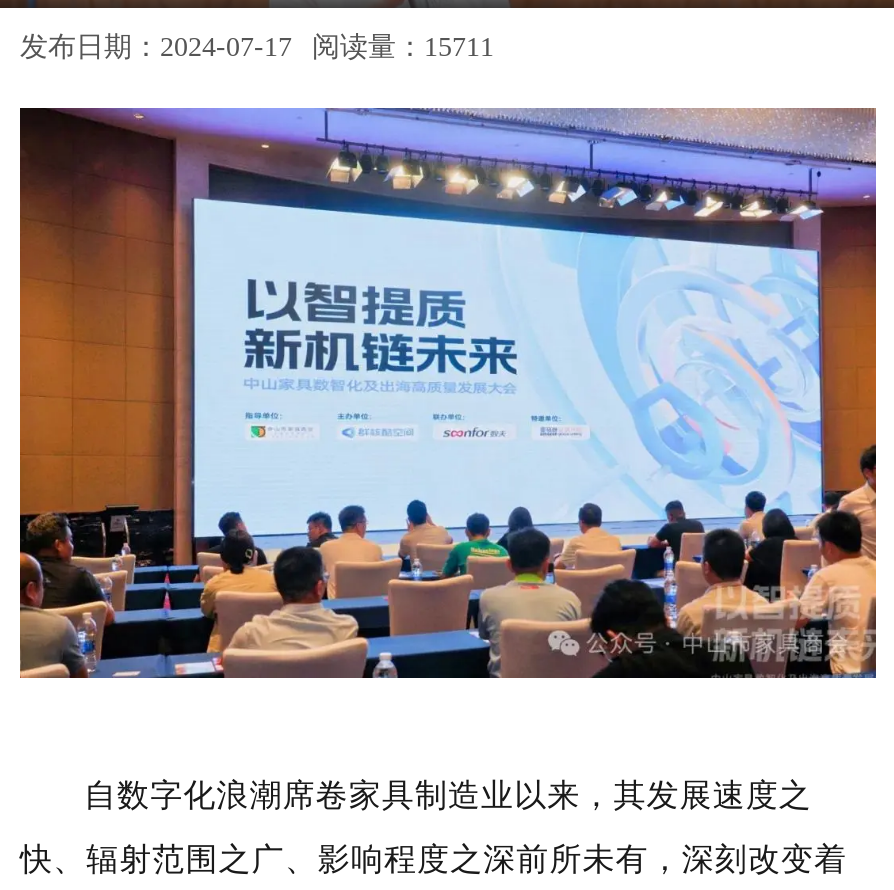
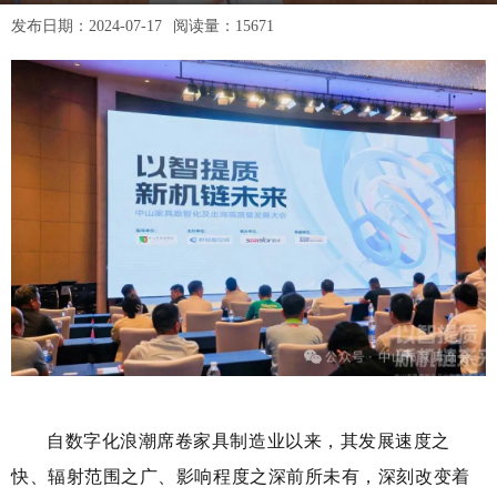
[312,32,494,62] 阅读量：15711 -> [173,18,274,34] 阅读量：15671

